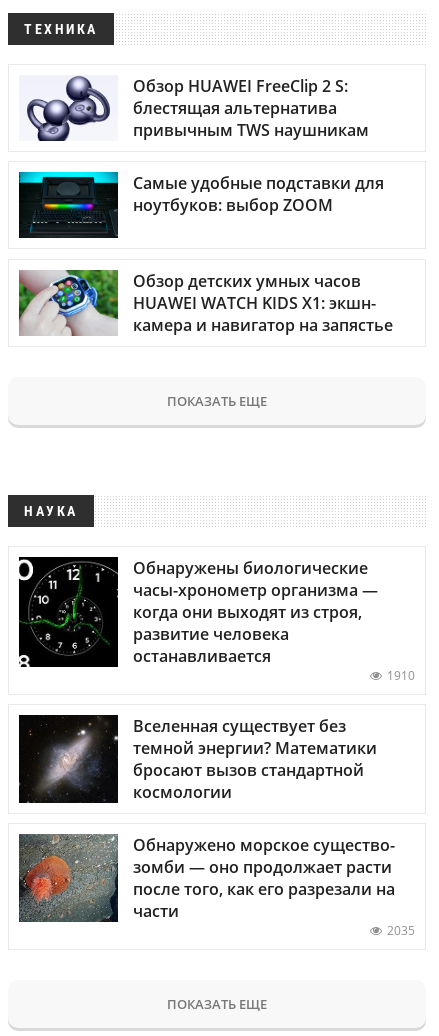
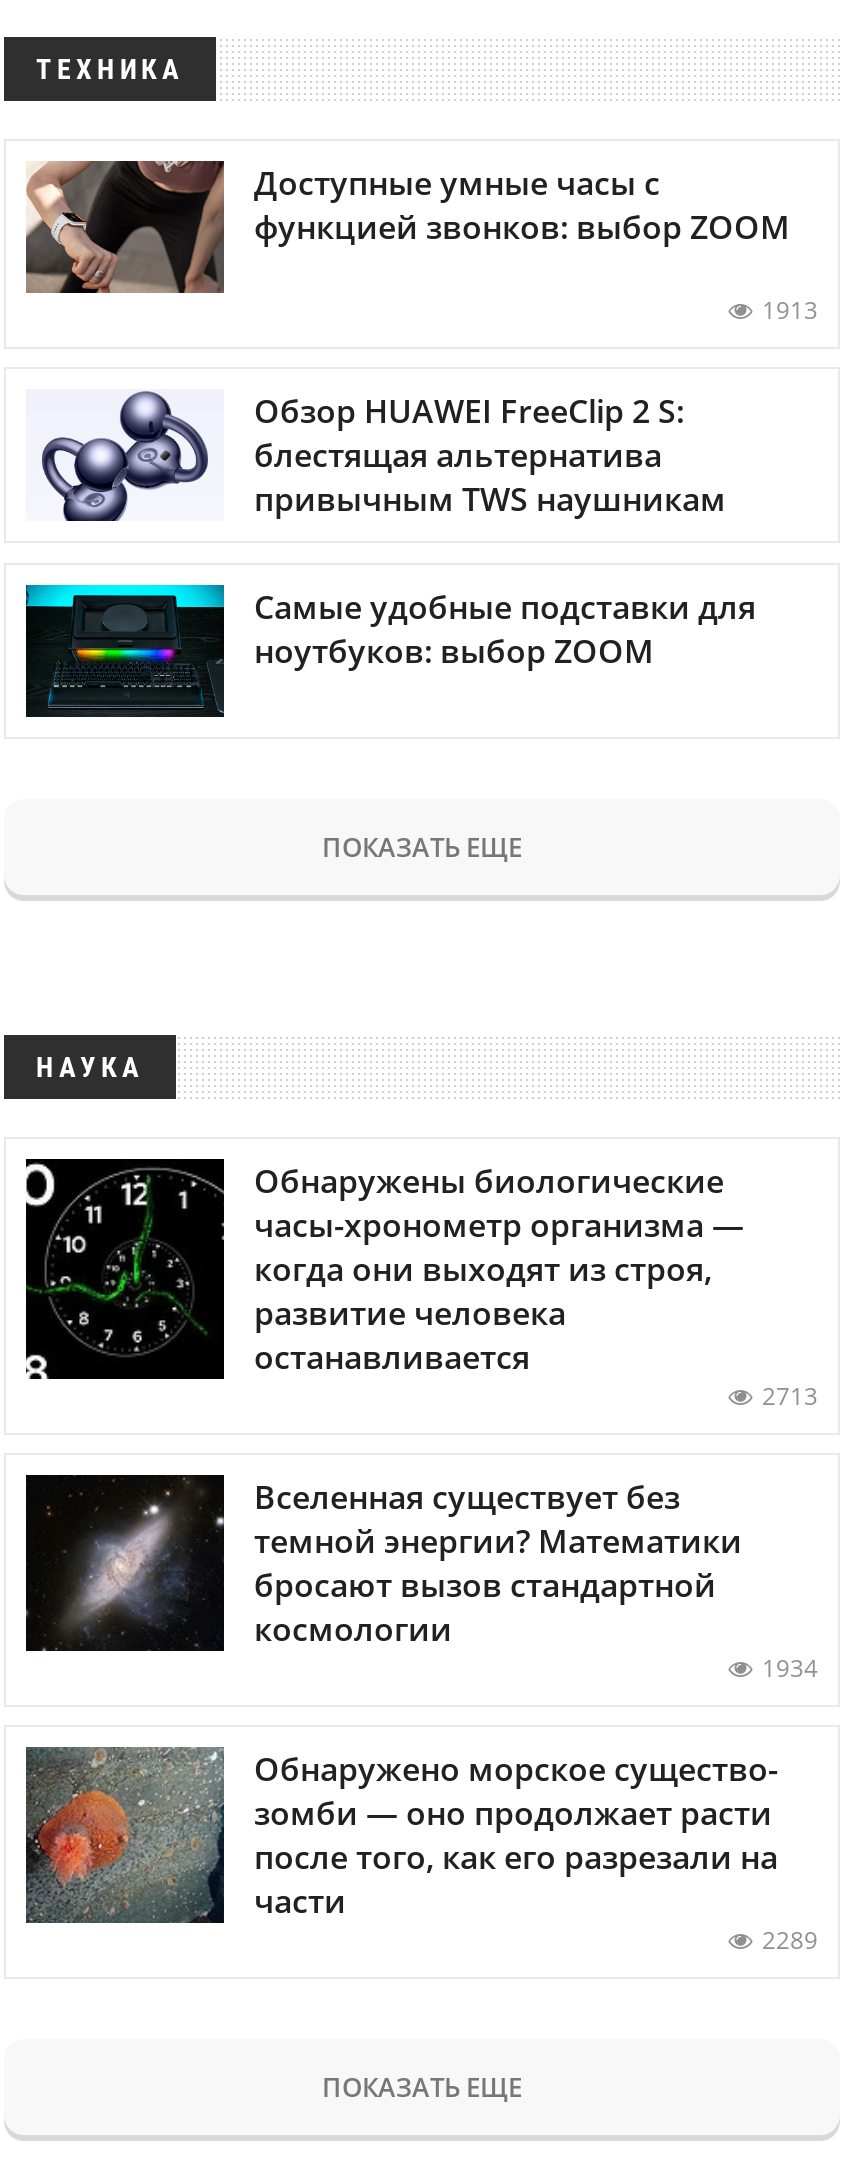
none -> [24,159,818,327] [image] | Доступные умные часы с | функцией звонков: выбор ZOOM | 1913
moved [25,75,384,216] -> [38,390,756,672]: [image] | Обзор HUAWEI FreeClip 2 S: | блестящая альтернатива | привычным TWS наушникам | Самые удобные подставки для | ноутбуков: выбор ZOOM
[18,269,393,337] [image] | Обзор детских умных часов | HUAWEI WATCH KIDS X1: экшн- | камера и навигатор на запястье -> none
[387,667,415,684] 1910 -> [762,1378,818,1412] 2713
none -> [762,1651,818,1685] 1934
[387,922,415,939] 2035 -> [762,1923,818,1957] 2289

